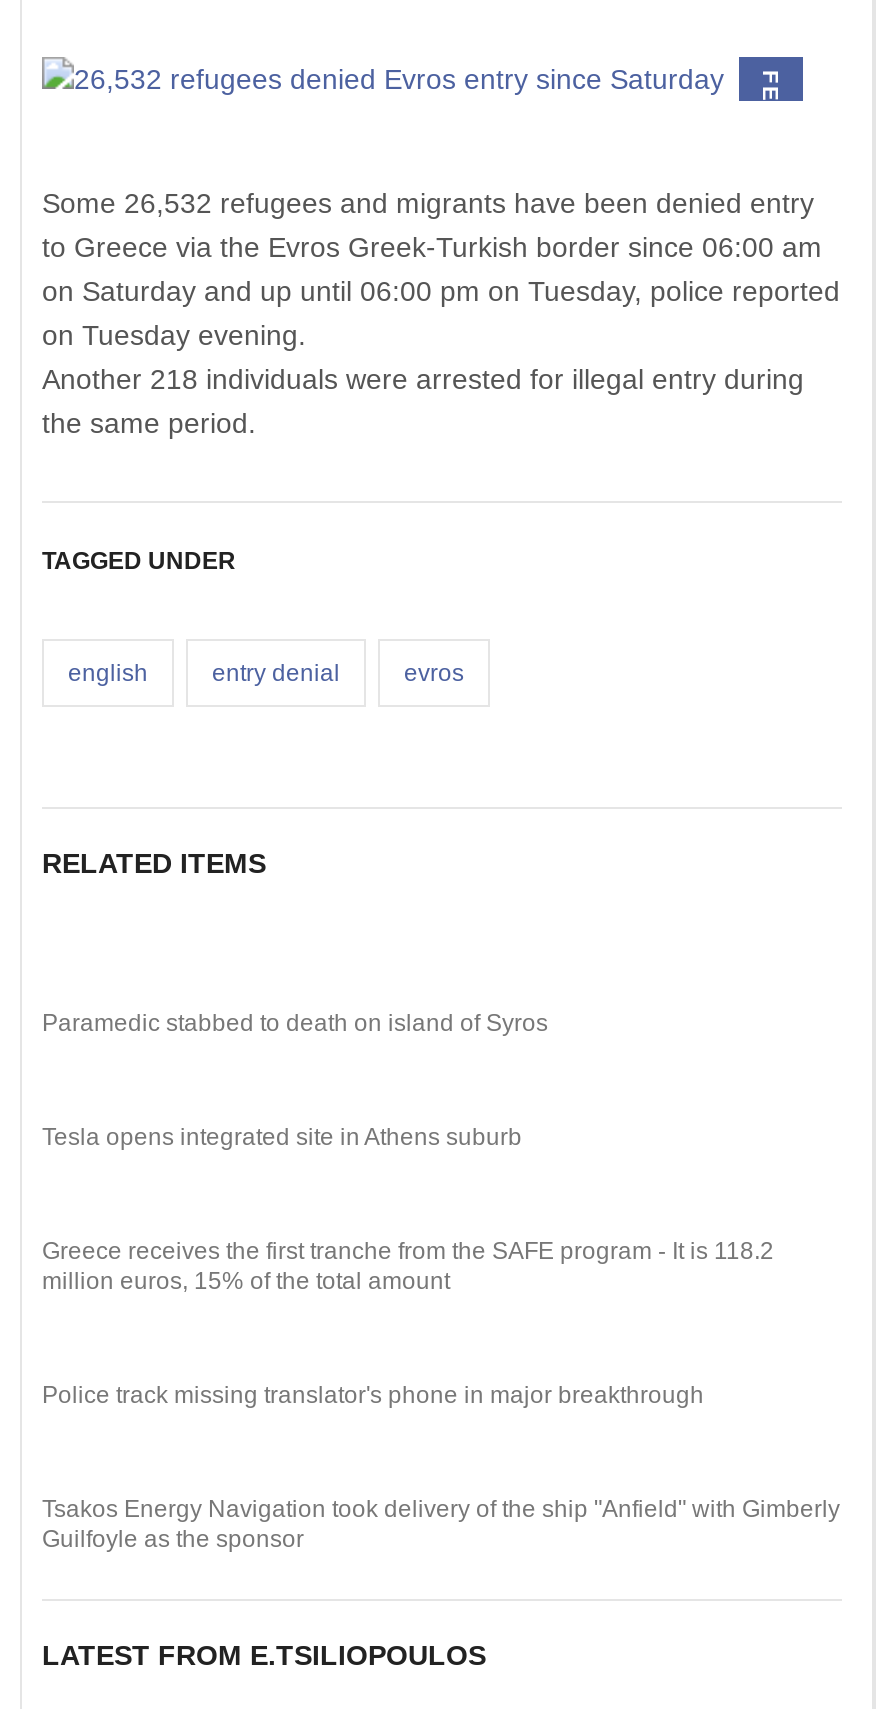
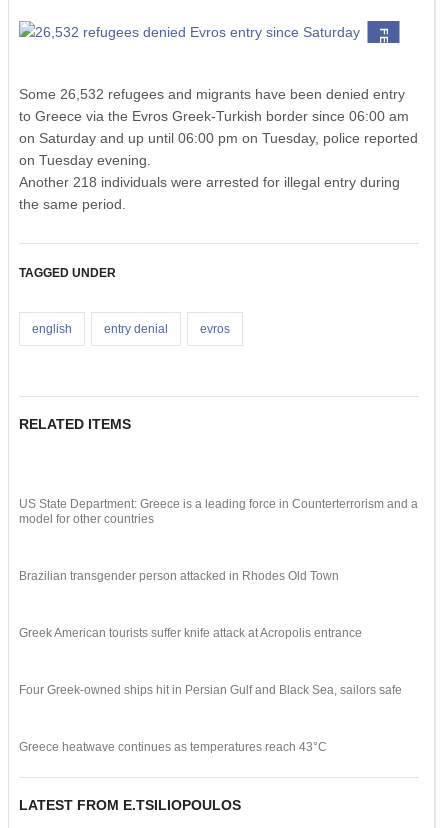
[42,1009,548,1037] Paramedic stabbed to death on island of Syros -> [19,497,418,526] US State Department: Greece is a leading force in Counterterrorism and a | model for other countries
[42,1123,522,1151] Tesla opens integrated site in Athens suburb -> [19,569,339,583] Brazilian transgender person attacked in Rhodes Old Town
[42,1237,774,1295] Greece receives the first tranche from the SAFE program - It is 118.2 | million euros, 15% of the total amount -> [19,626,362,640] Greek American tourists suffer knife attack at Acropolis entrance
[42,1381,704,1409] Police track missing translator's phone in major breakthrough -> [19,683,402,697] Four Greek-owned ships hit in Persian Gulf and Black Sea, sailors safe
[42,1495,840,1553] Tsakos Energy Navigation took delivery of the ship "Anfield" with Gimberly | Guilfoyle as the sponsor -> [19,740,327,754] Greece heatwave continues as temperatures reach 43°C

